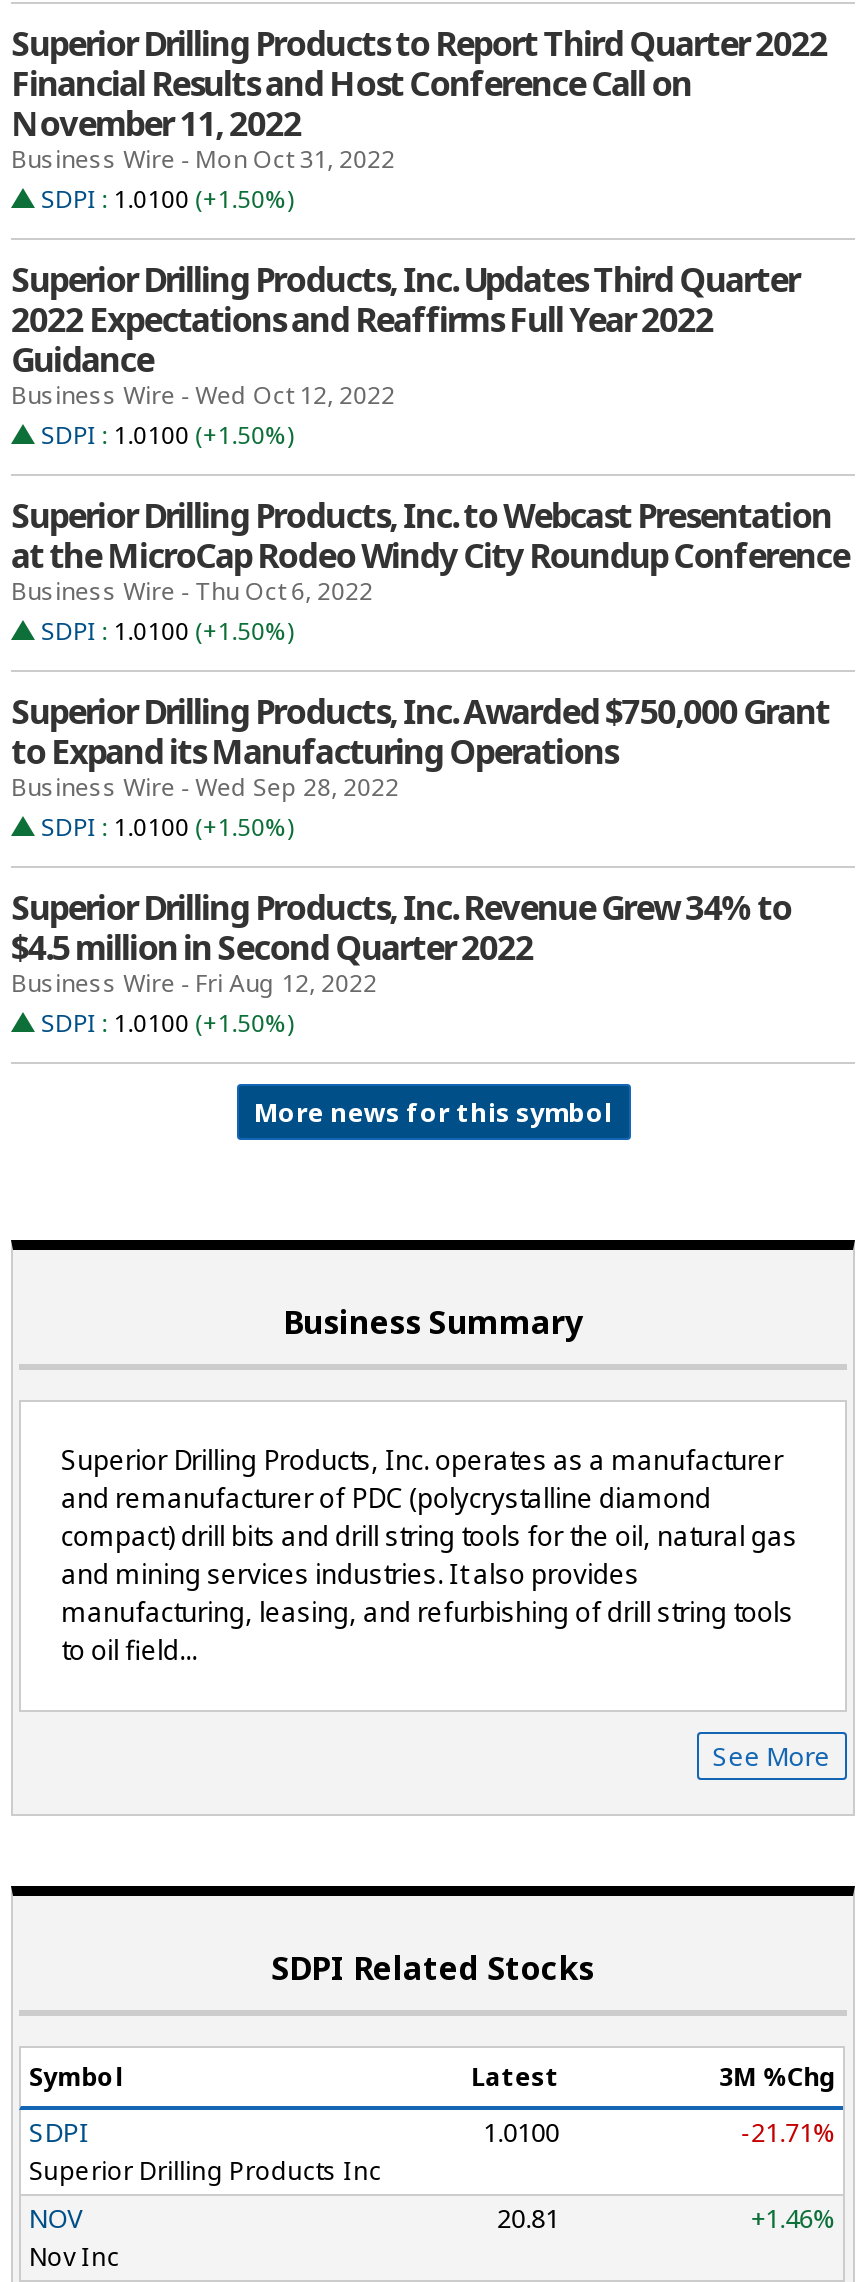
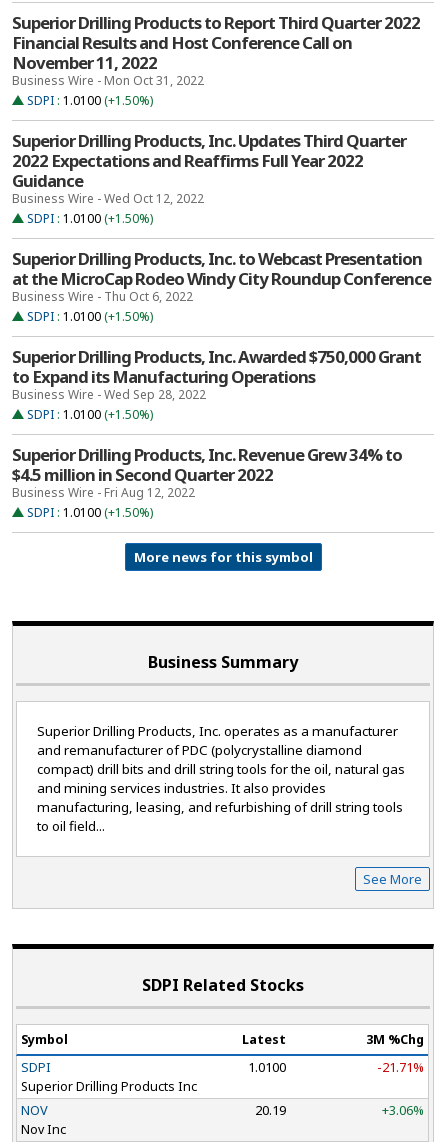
[497,2200,559,2236] 20.81 -> [255,1101,286,1119] 20.19
[751,2200,835,2236] +1.46% -> [382,1101,424,1119] +3.06%

